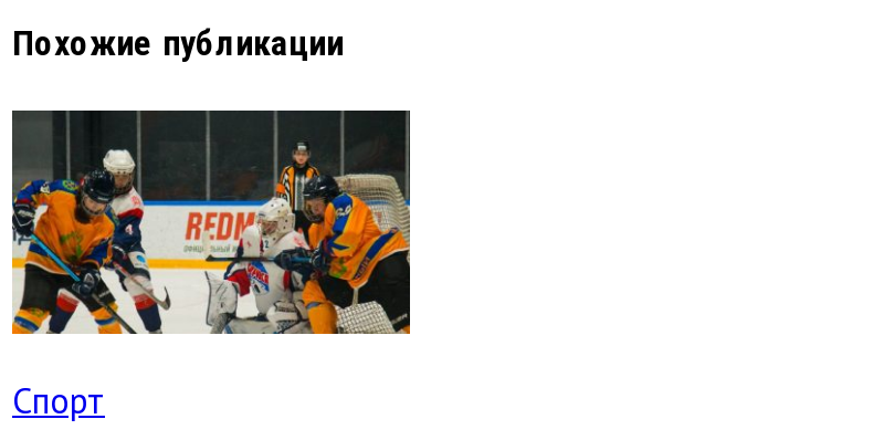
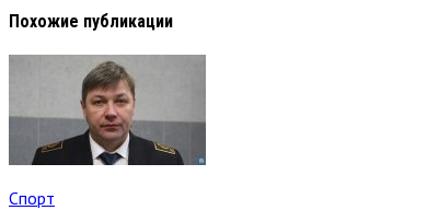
[10,111,412,336] [image] -> [8,56,207,166] [image]

